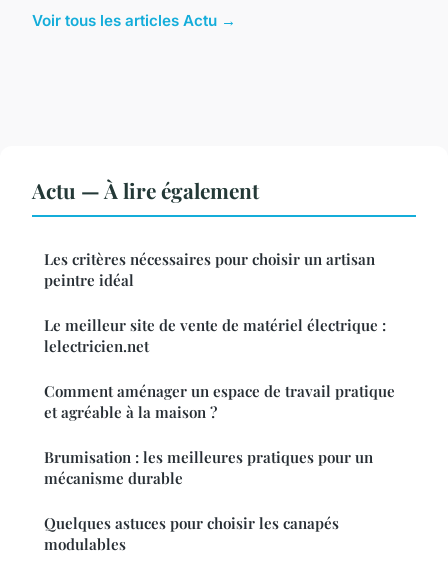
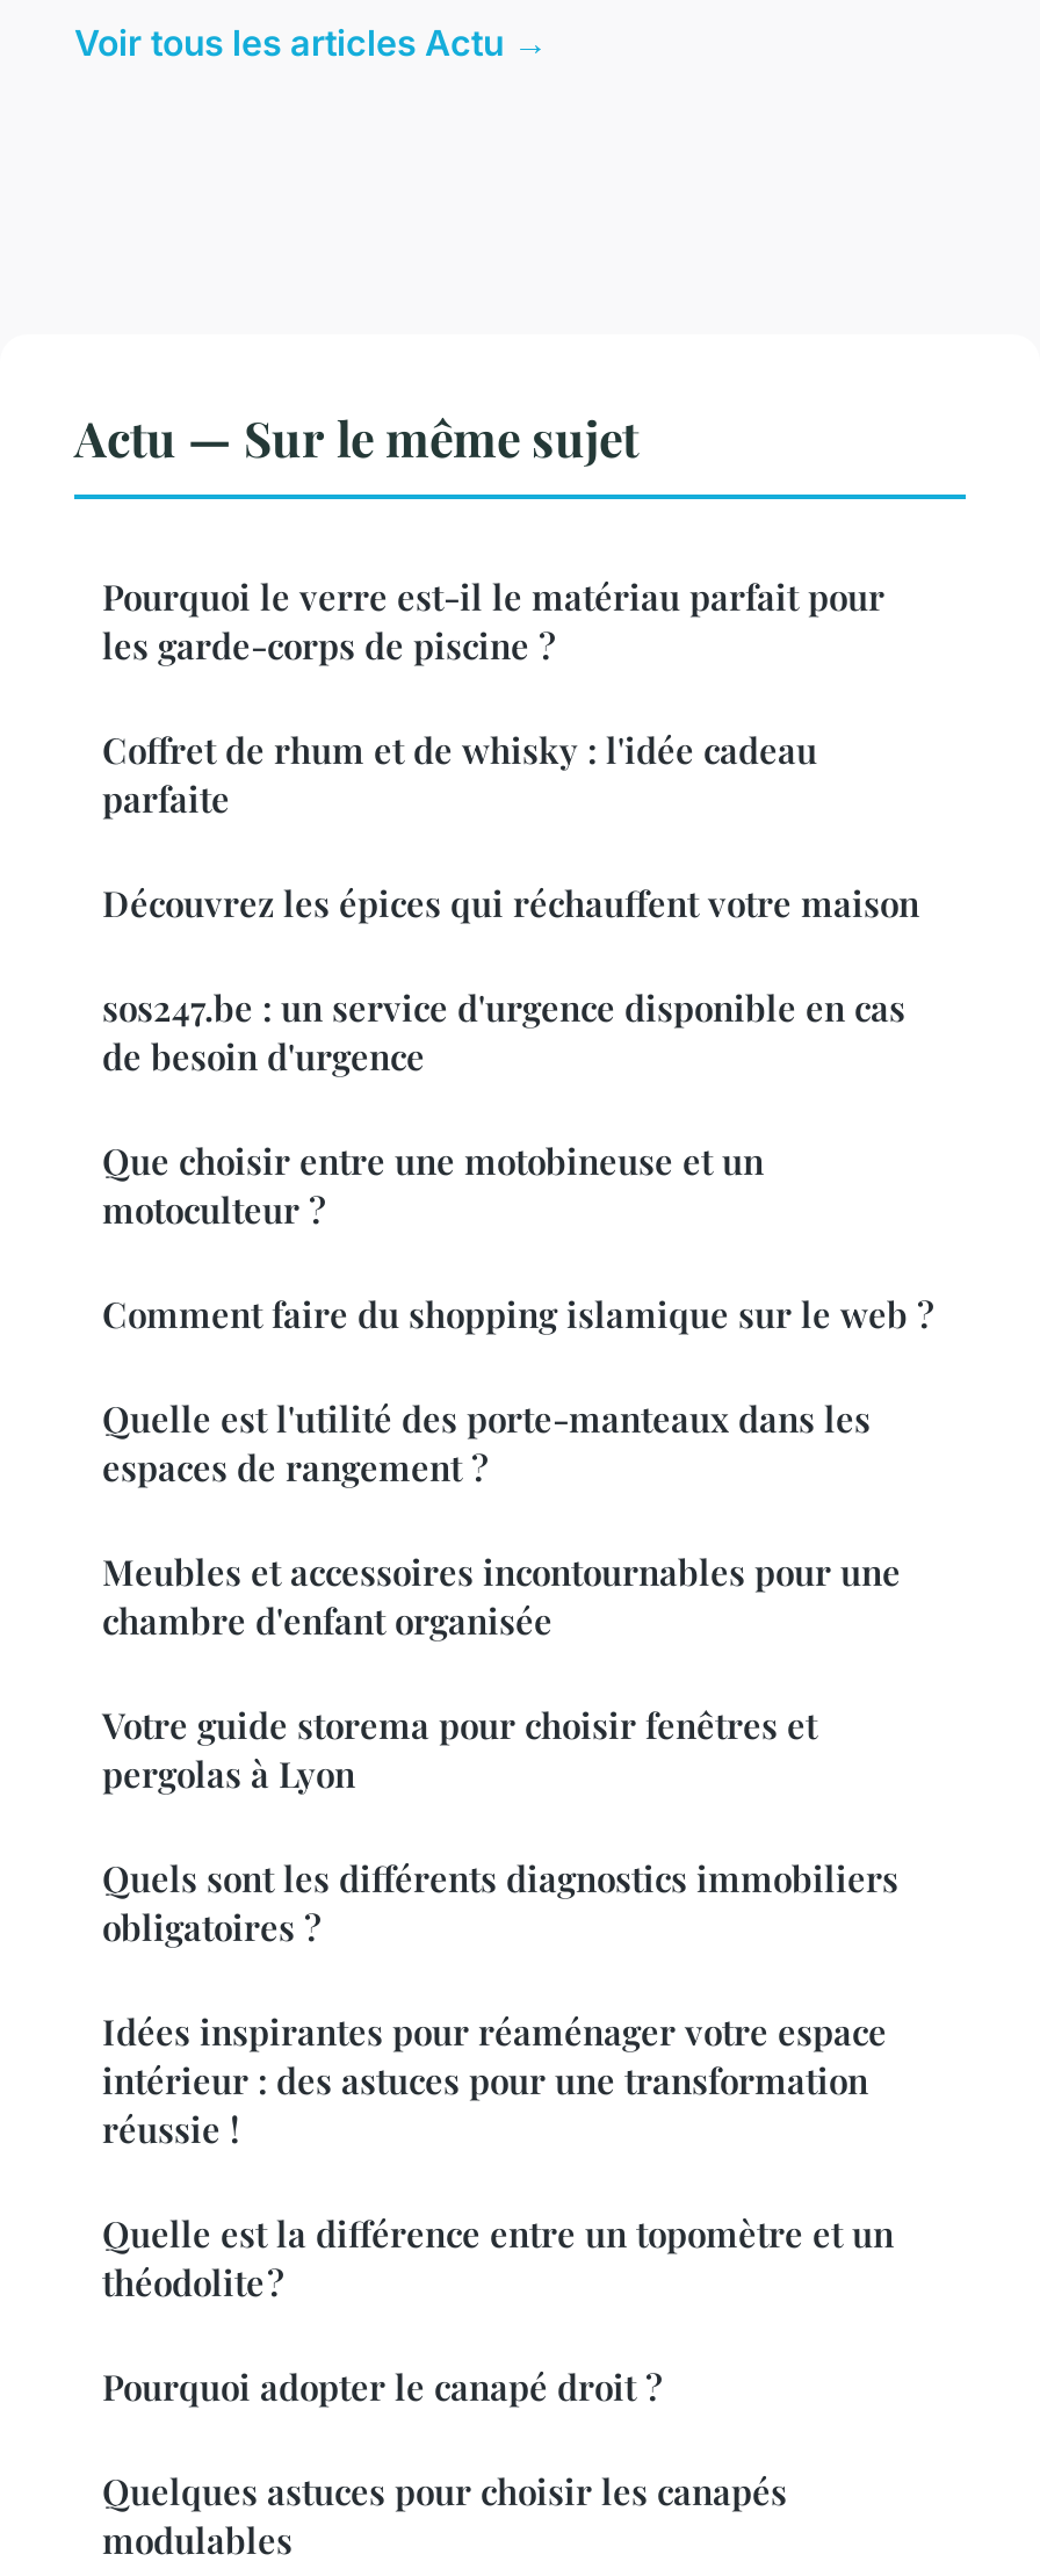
[32,176,395,488] Actu — À lire également | Les critères nécessaires pour choisir un artisan | peintre idéal | Le meilleur site de vente de matériel électrique : | lelectricien.net | Comment aménager un espace de travail pratique | et agréable à la maison ? | Brumisation : les meilleures pratiques pour un | mécanisme durable -> [74,405,933,2411] Actu — Sur le même sujet | Pourquoi le verre est-il le matériau parfait pour | les garde-corps de piscine ? | Coffret de rhum et de whisky : l'idée cadeau | parfaite | Découvrez les épices qui réchauffent votre maison | sos247.be : un service d'urgence disponible en cas | de besoin d'urgence | Que choisir entre une motobineuse et un | motoculteur ? | Comment faire du shopping islamique sur le web ? | Quelle est l'utilité des porte-manteaux dans les | espaces de rangement ? | Meubles et accessoires incontournables pour une | chambre d'enfant organisée | Votre guide storema pour choisir fenêtres et | pergolas à Lyon | Quels sont les différents diagnostics immobiliers | obligatoires ? | Idées inspirantes pour réaménager votre espace | intérieur : des astuces pour une transformation | réussie ! | Quelle est la différence entre un topomètre et un | théodolite ? | Pourquoi adopter le canapé droit ?

